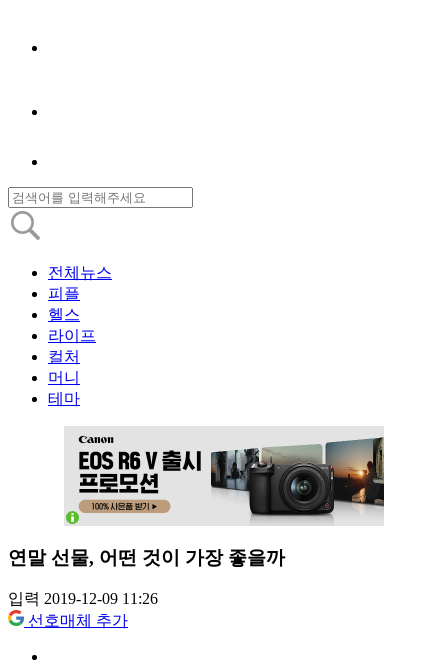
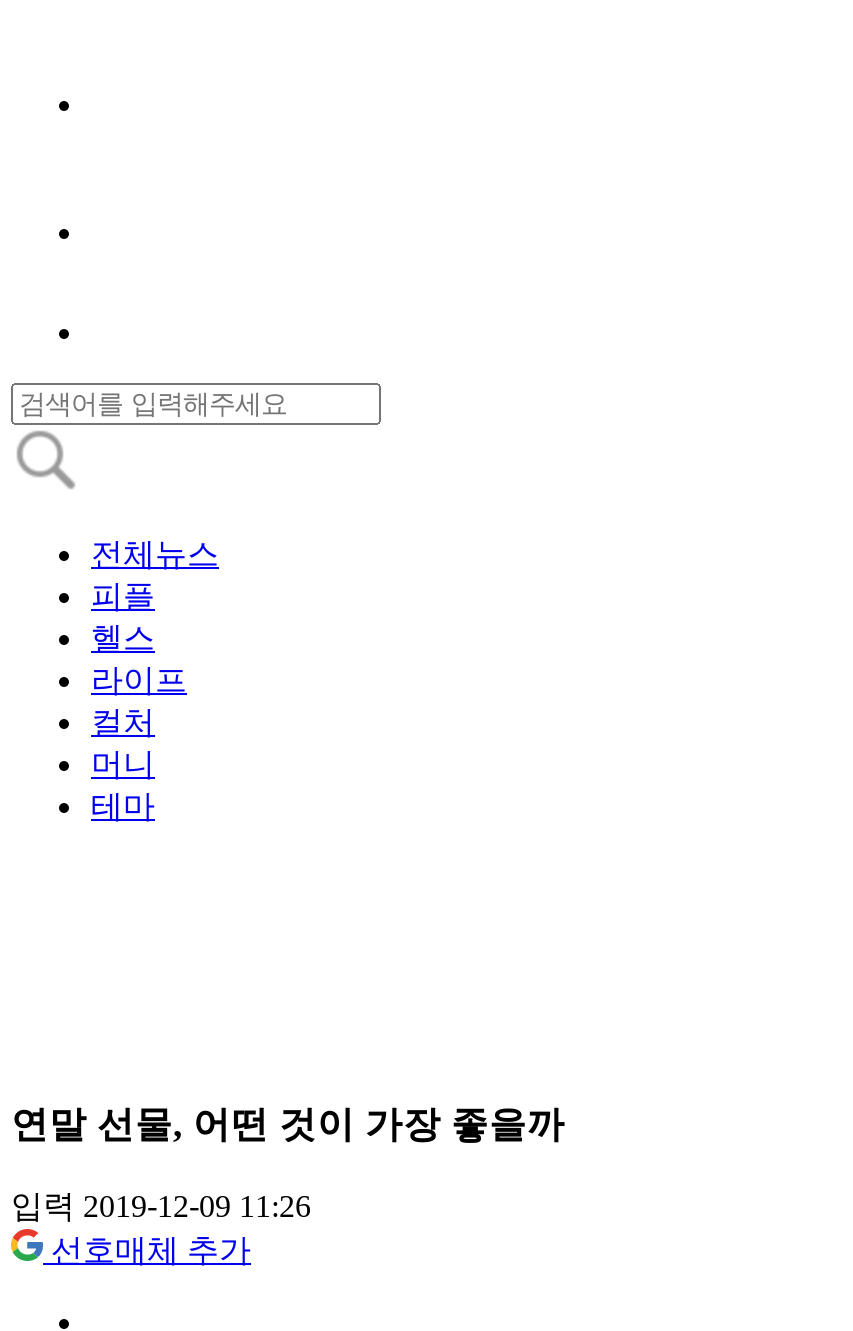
[64,433,385,526] [image] -> none

